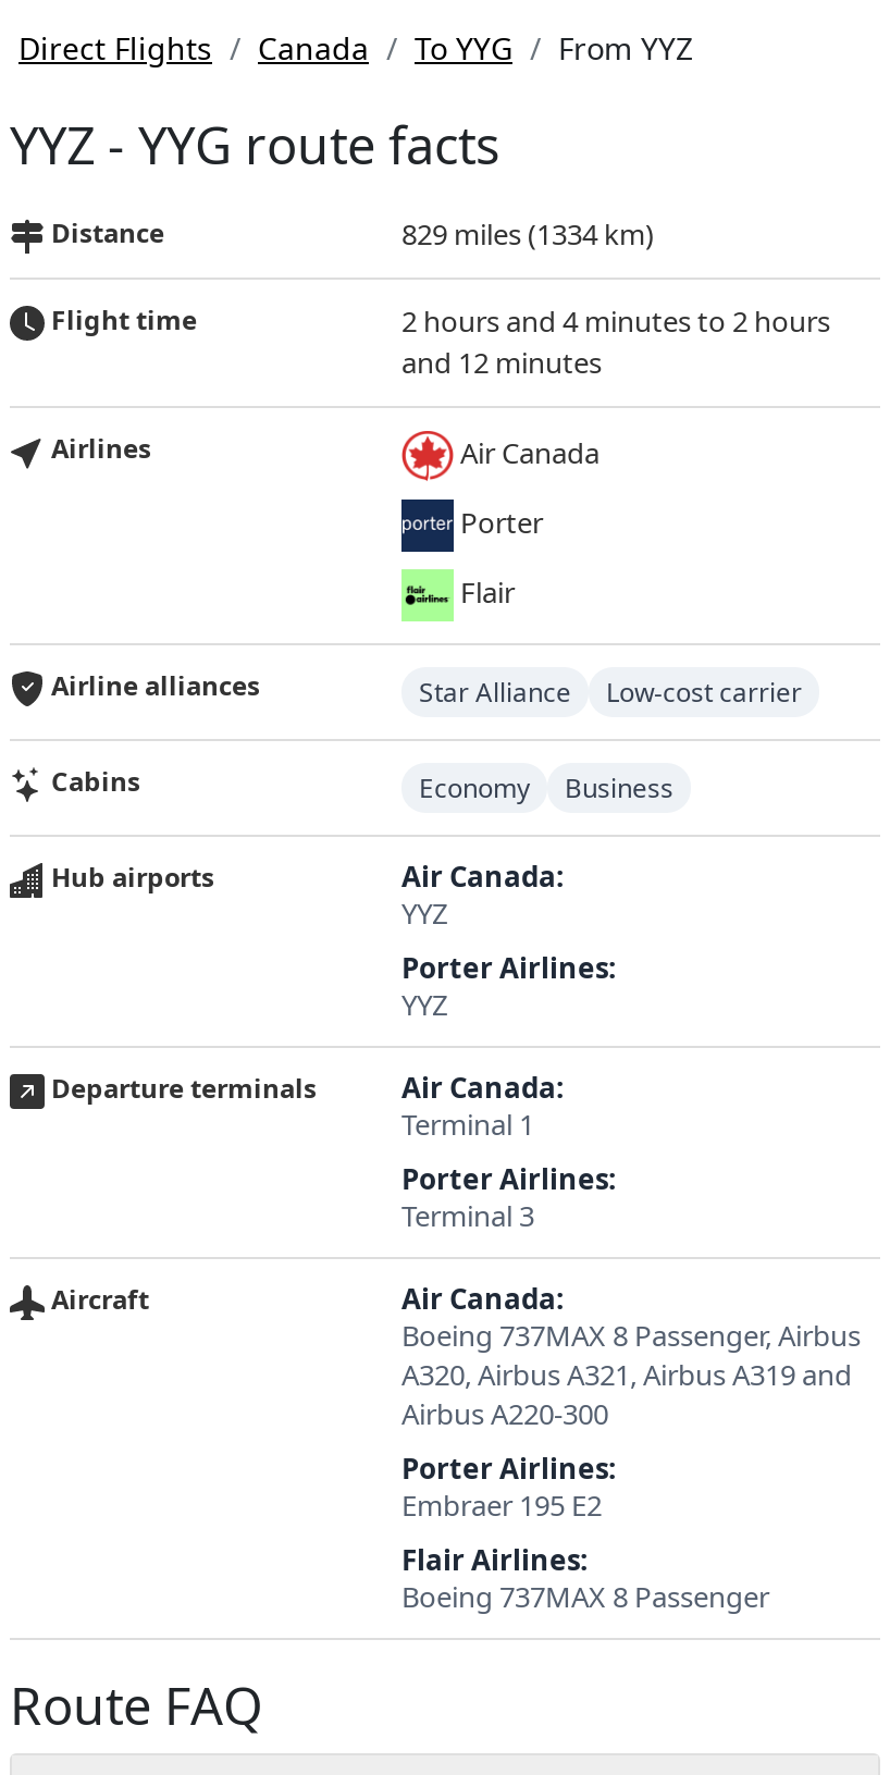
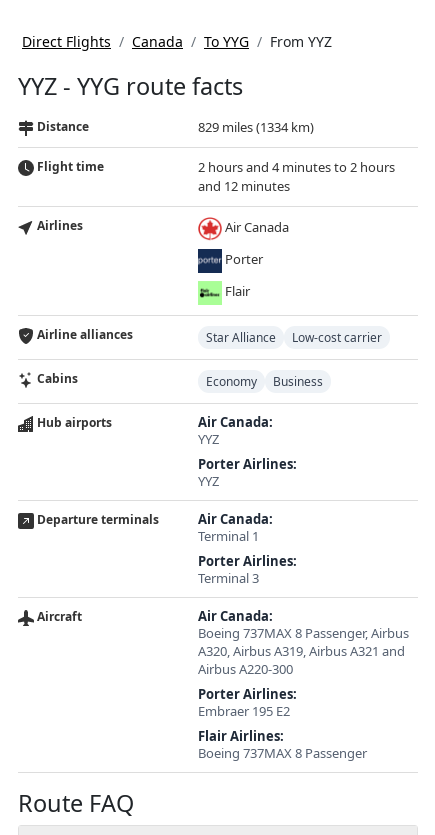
[401,1354,852,1394] A320, Airbus A321, Airbus A319 and -> [198,642,405,660] A320, Airbus A319, Airbus A321 and

